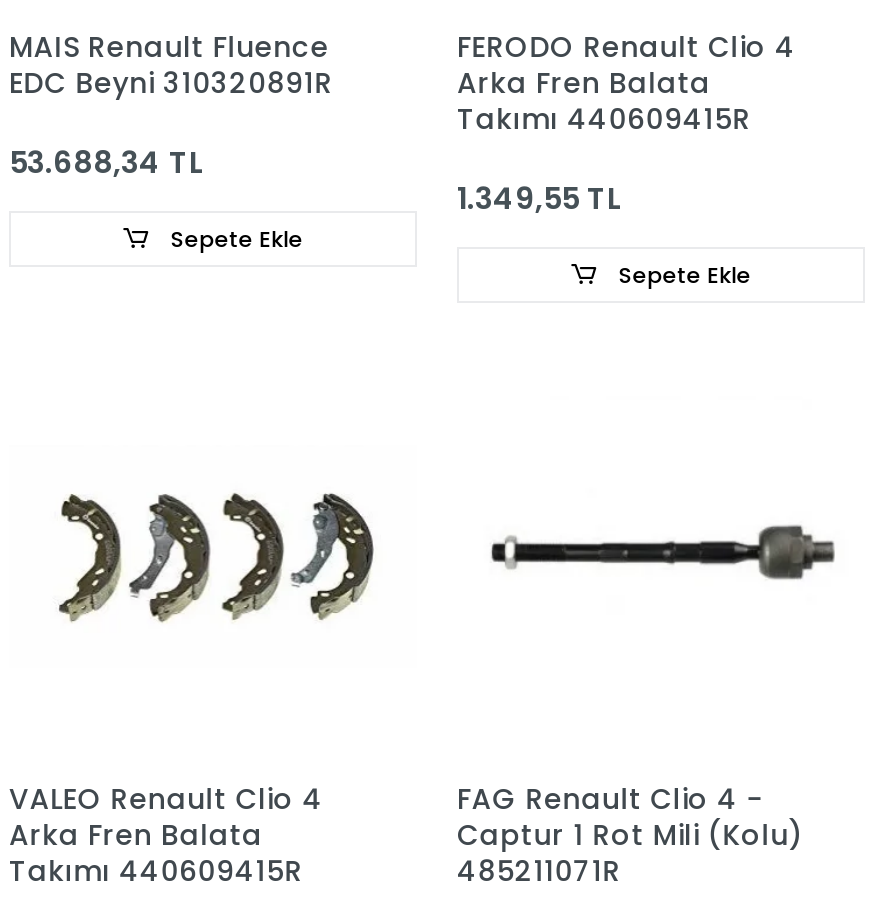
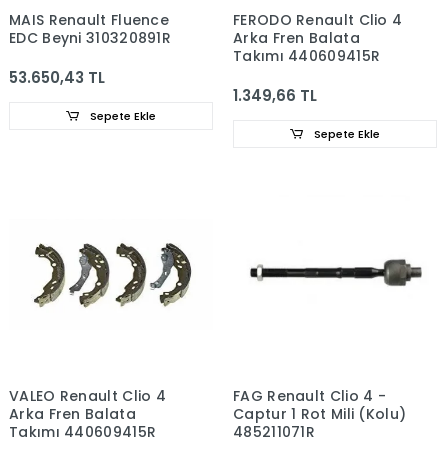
[9,140,203,182] 53.688,34 TL -> [9,66,105,87] 53.650,43 TL
[457,176,621,218] 1.349,55 TL -> [233,84,317,105] 1.349,66 TL

